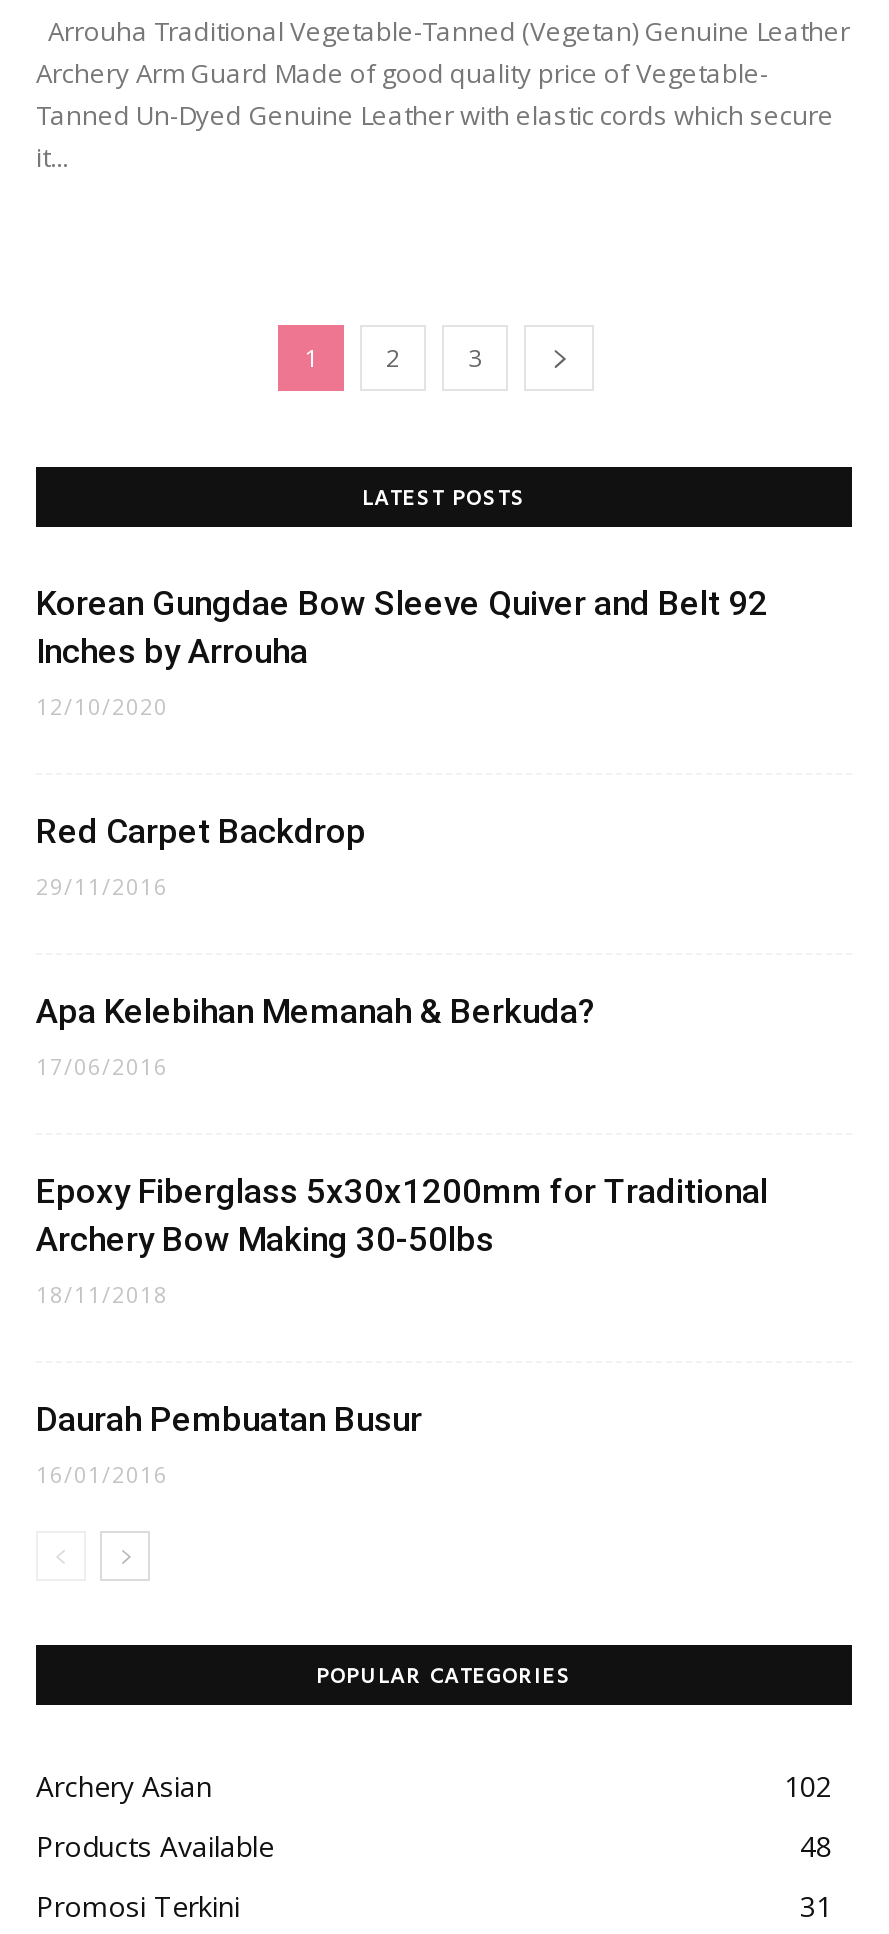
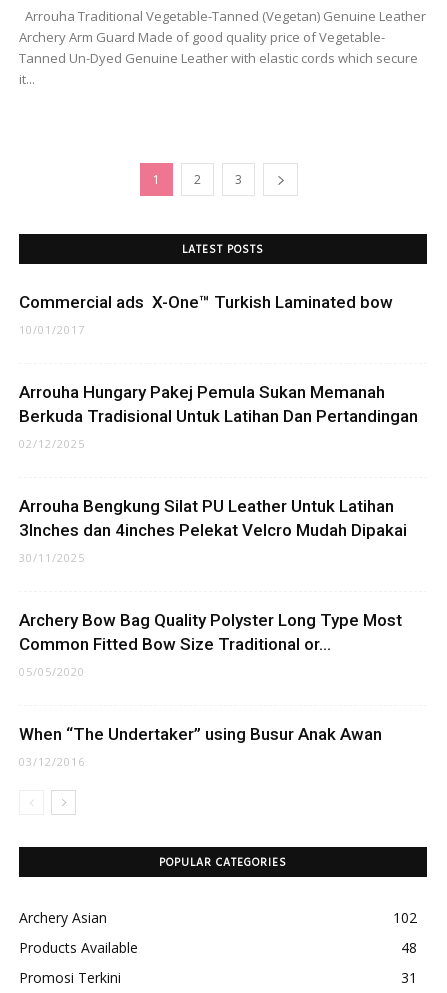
[36,583,768,671] Korean Gungdae Bow Sleeve Quiver and Belt 92 | Inches by Arrouha -> [19,292,397,312] Commercial ads X-One™ Turkish Laminated bow
[36,691,168,721] 12/10/2020 -> [19,322,85,337] 10/01/2017
[36,811,366,851] Red Carpet Backdrop -> [19,382,418,426] Arrouha Hungary Pakej Pemula Sukan Memanah | Berkuda Tradisional Untuk Latihan Dan Pertandingan
[36,871,168,901] 29/11/2016 -> [19,436,85,451] 02/12/2025
[36,991,596,1031] Apa Kelebihan Memanah & Berkuda? -> [19,496,407,540] Arrouha Bengkung Silat PU Leather Untuk Latihan | 3Inches dan 4inches Pelekat Velcro Mudah Dipakai
[36,1051,168,1081] 17/06/2016 -> [19,550,85,565] 30/11/2025
[36,1171,768,1259] Epoxy Fiberglass 5x30x1200mm for Traditional | Archery Bow Making 30-50lbs -> [19,610,402,654] Archery Bow Bag Quality Polyster Long Type Most | Common Fitted Bow Size Traditional or...
[36,1279,168,1309] 18/11/2018 -> [19,664,85,679] 05/05/2020
[36,1399,422,1439] Daurah Pembuatan Busur -> [19,724,382,744] When “The Undertaker” using Busur Anak Awan
[36,1459,168,1489] 16/01/2016 -> [19,754,85,769] 03/12/2016

